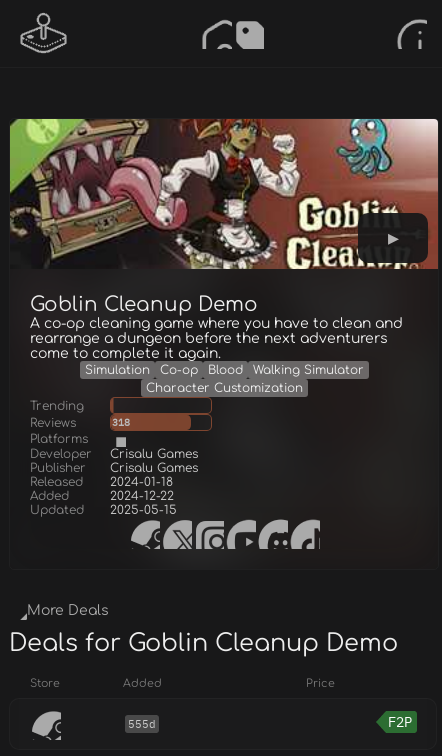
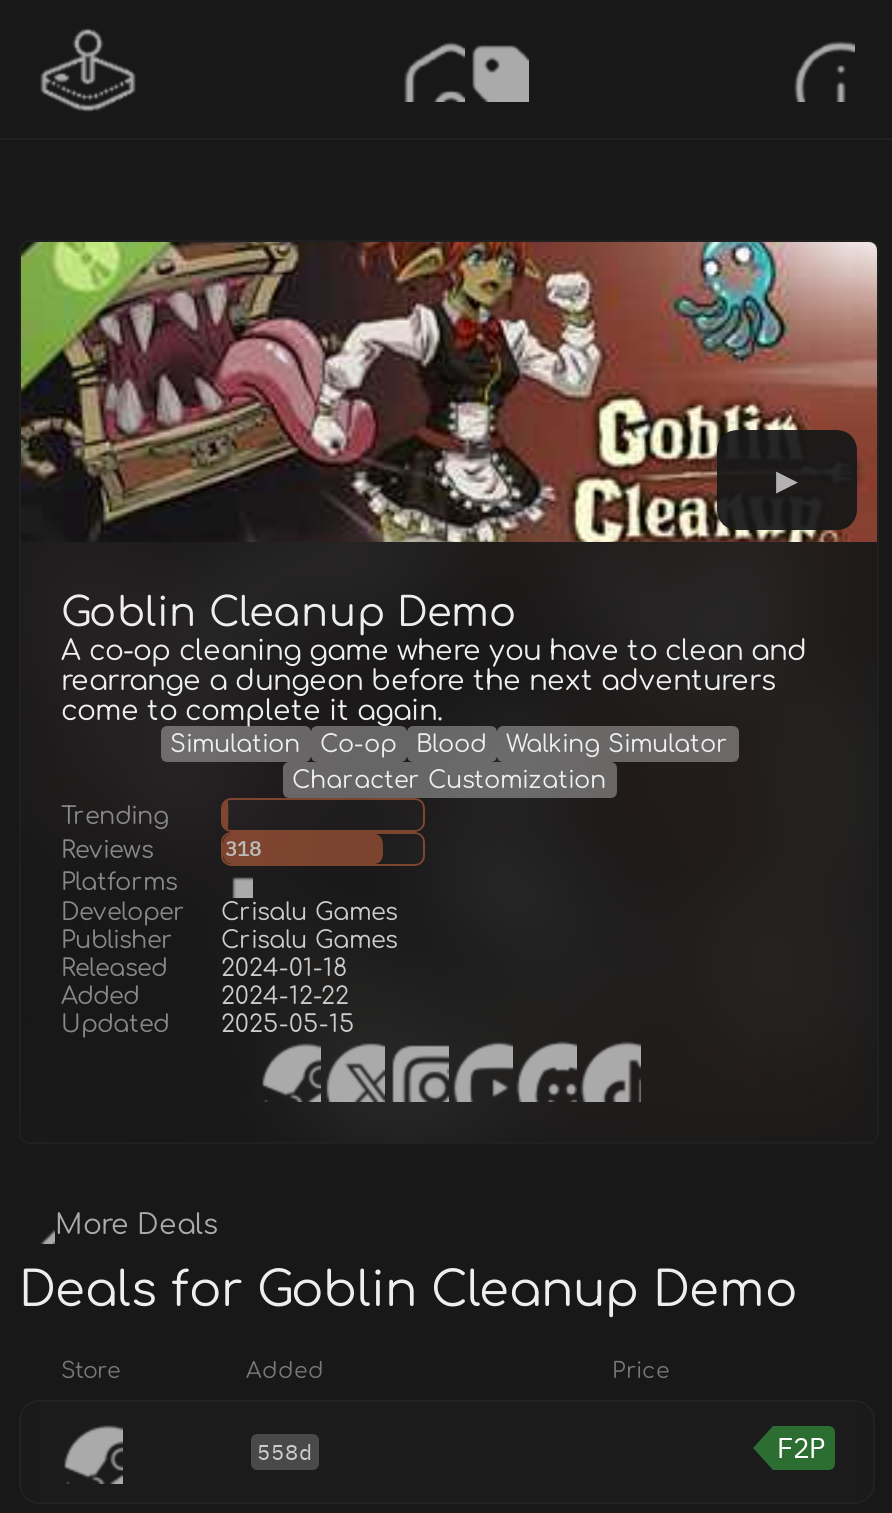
[128,717,156,731] 555d -> [257,1438,313,1466] 558d

